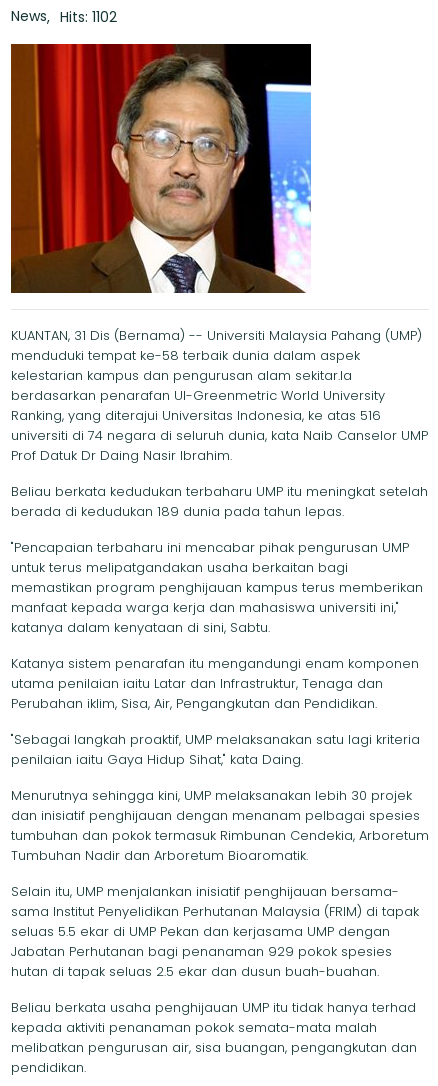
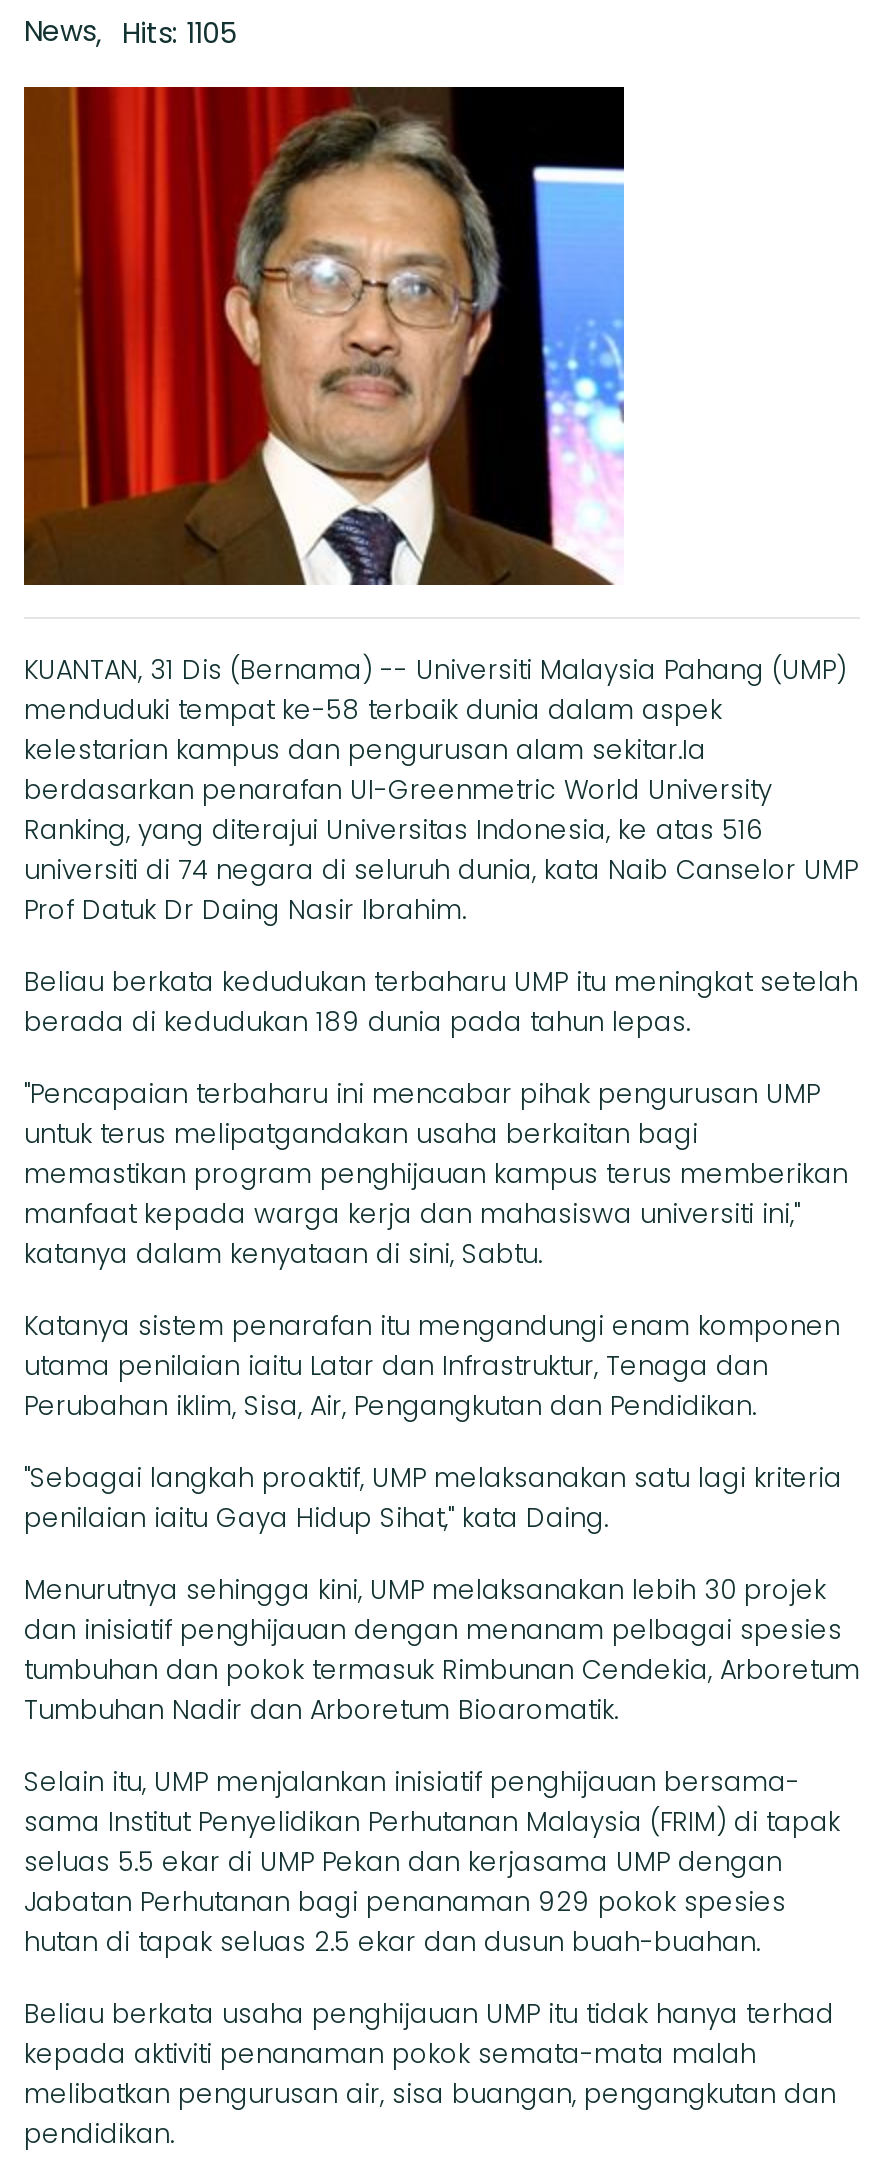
[11,6,117,27] News Hits: 1102 -> [24,11,236,53] News Hits: 1105

